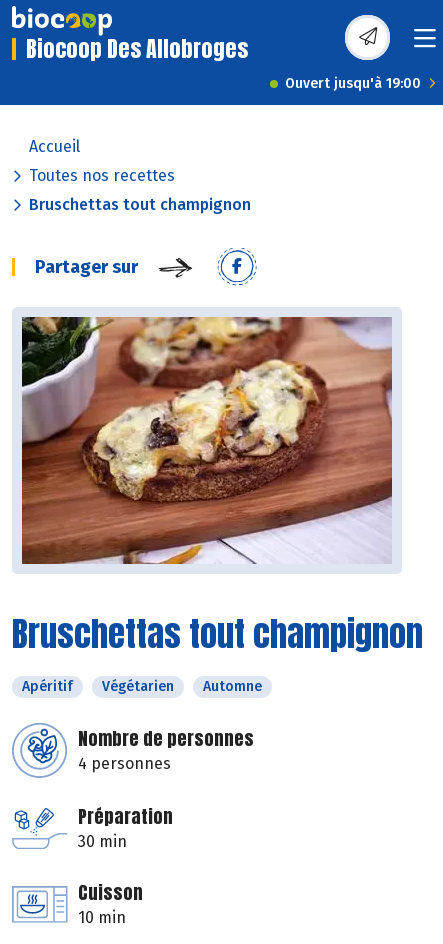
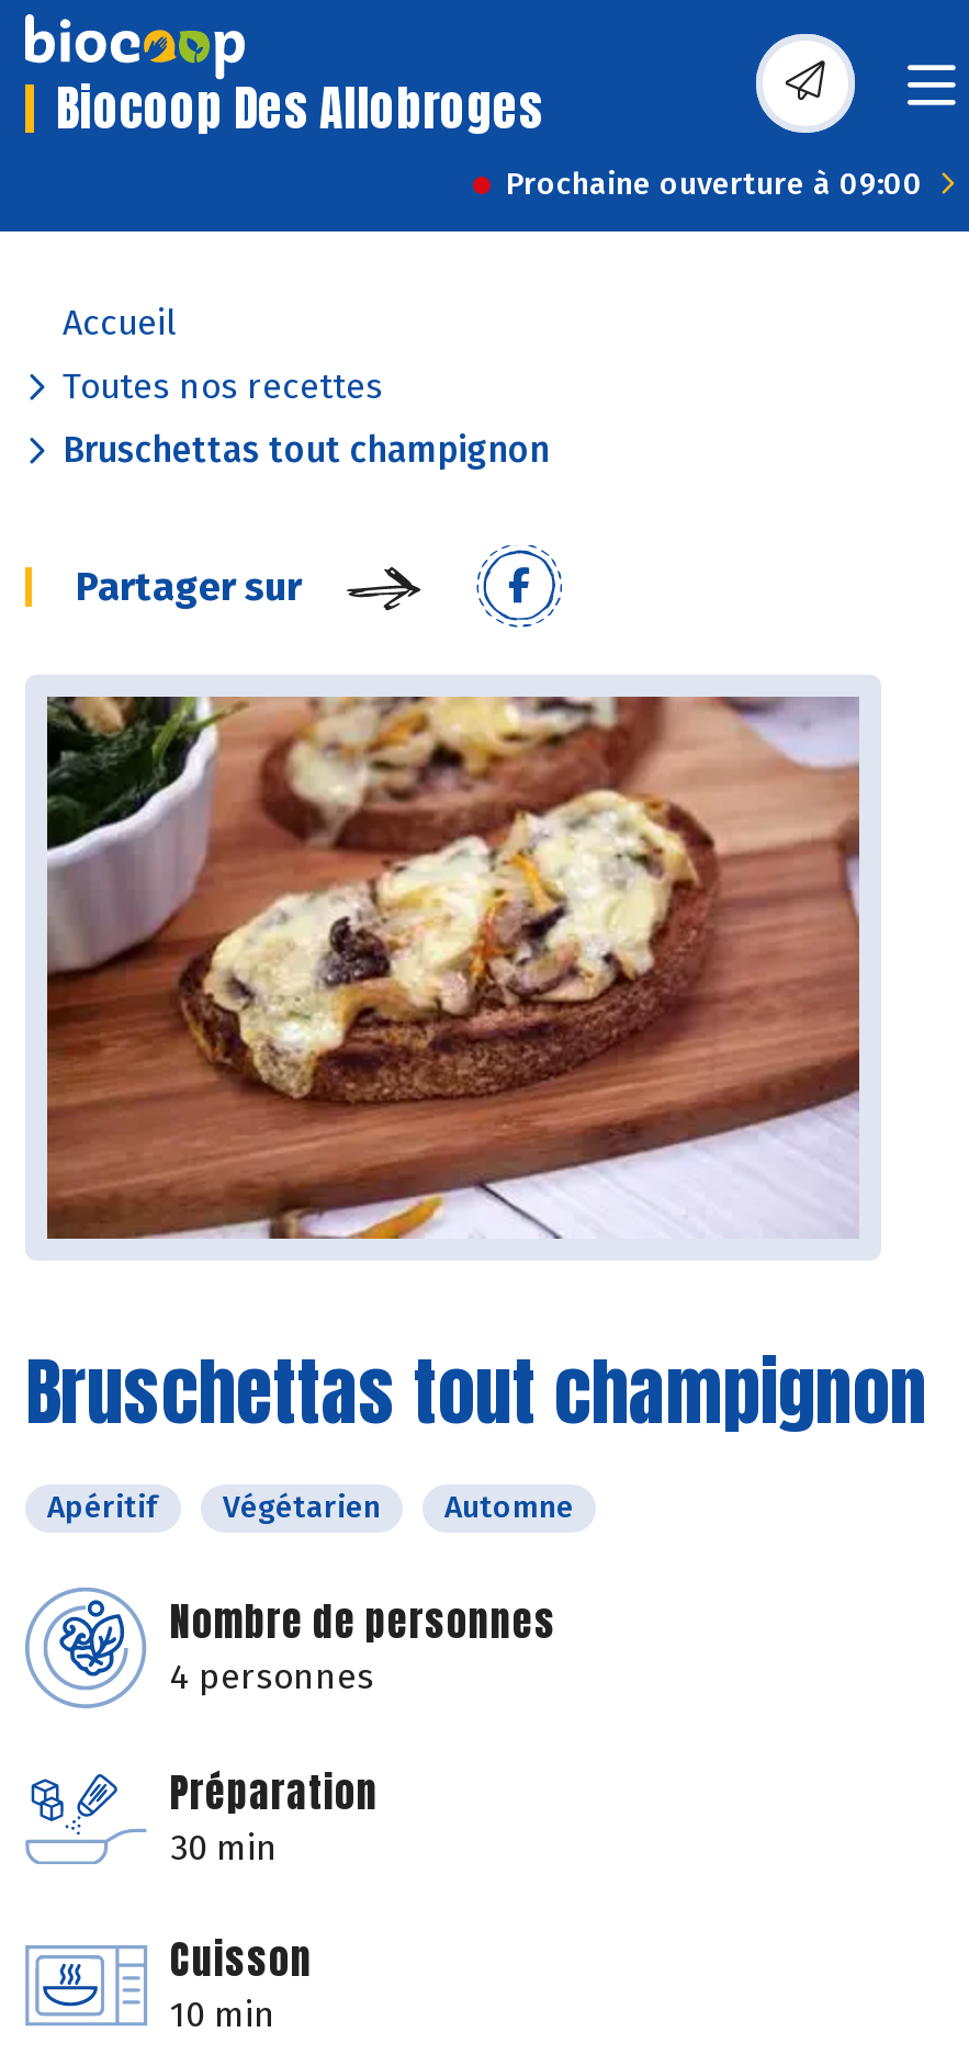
[285,75,421,92] Ouvert jusqu'à 19:00 -> [506,166,923,203] Prochaine ouverture à 09:00

